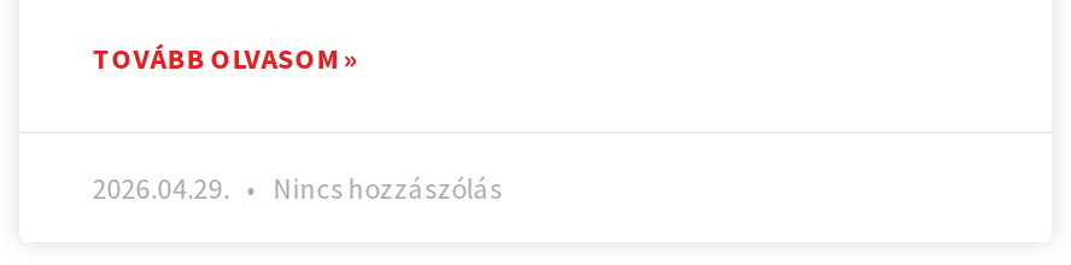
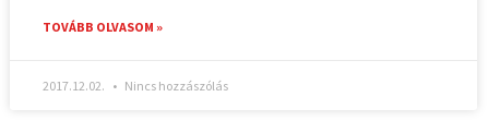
[92,170,502,206] 2026.04.29. Nincs hozzászólás -> [43,78,228,94] 2017.12.02. Nincs hozzászólás

